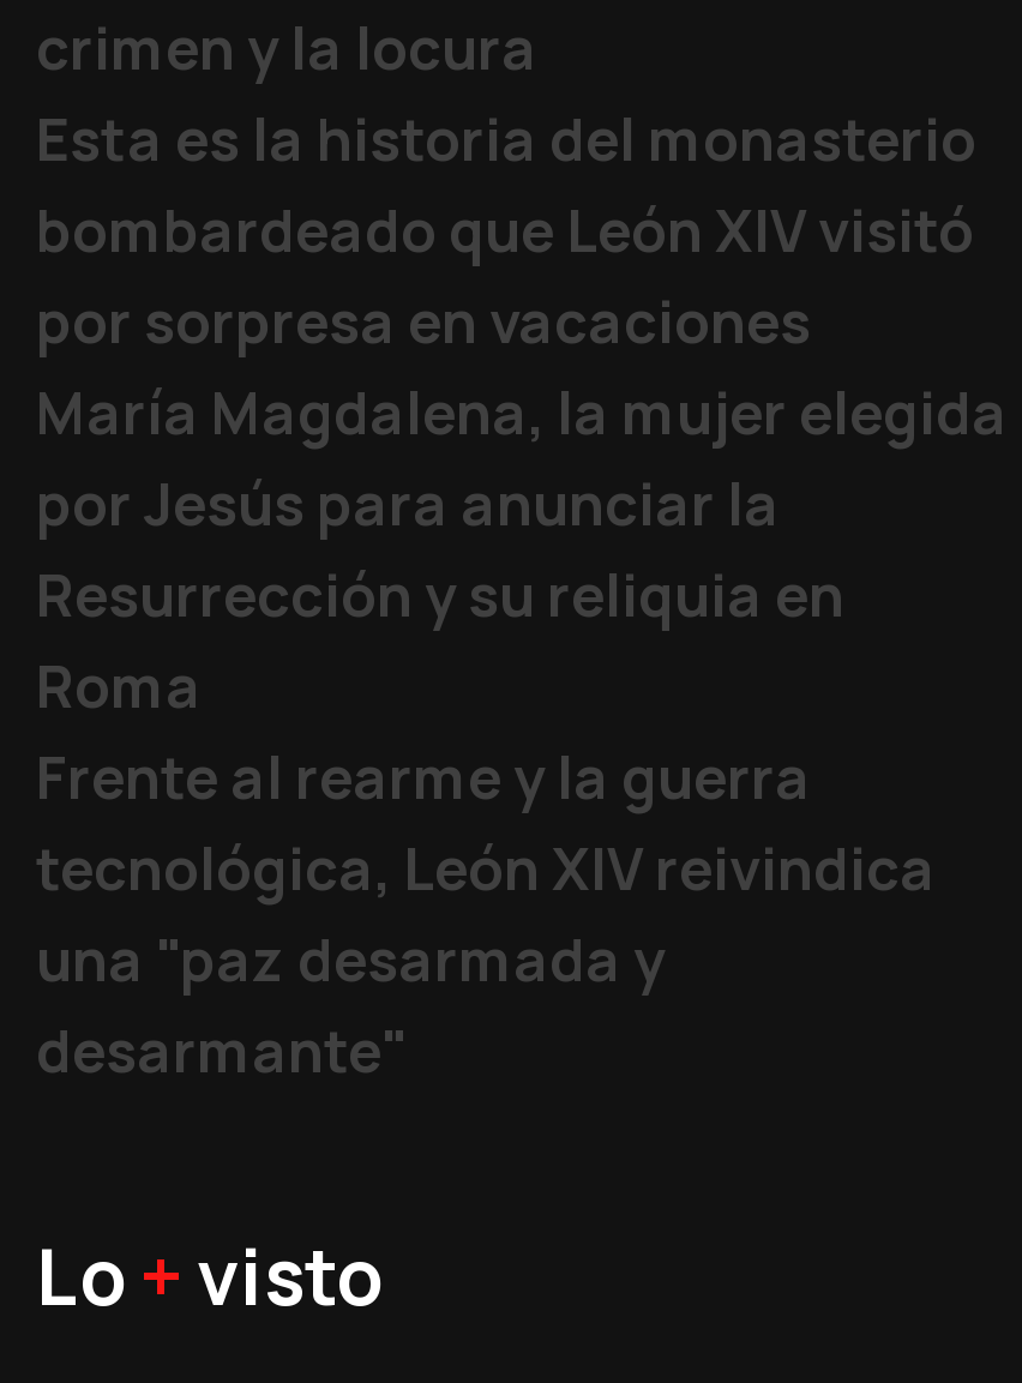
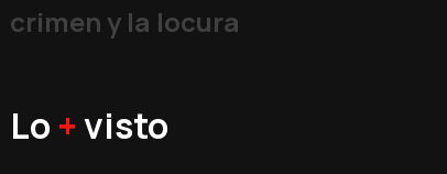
[36,98,1008,1089] Esta es la historia del monasterio | bombardeado que León XIV visitó | por sorpresa en vacaciones | María Magdalena, la mujer elegida | por Jesús para anunciar la | Resurrección y su reliquia en | Roma | Frente al rearme y la guerra | tecnológica, León XIV reivindica | una "paz desarmada y | desarmante" -> none

